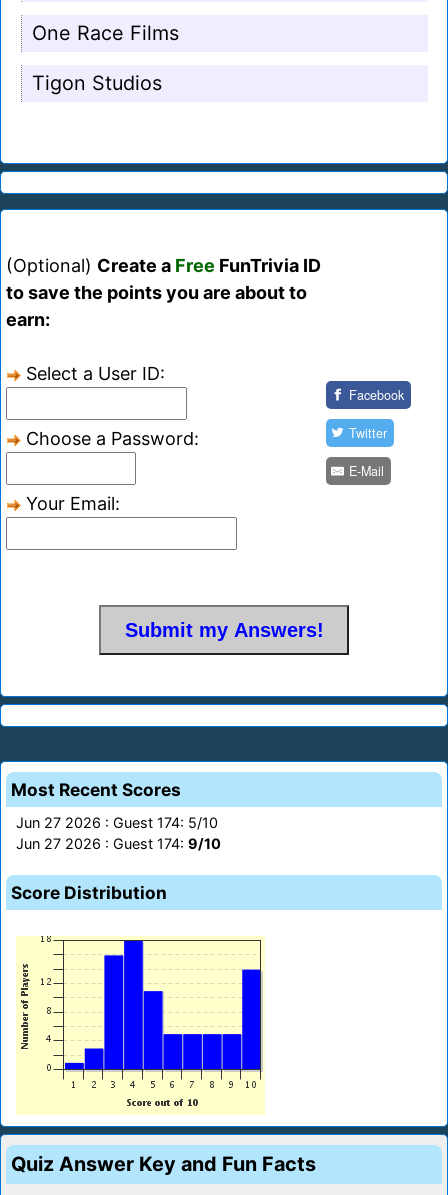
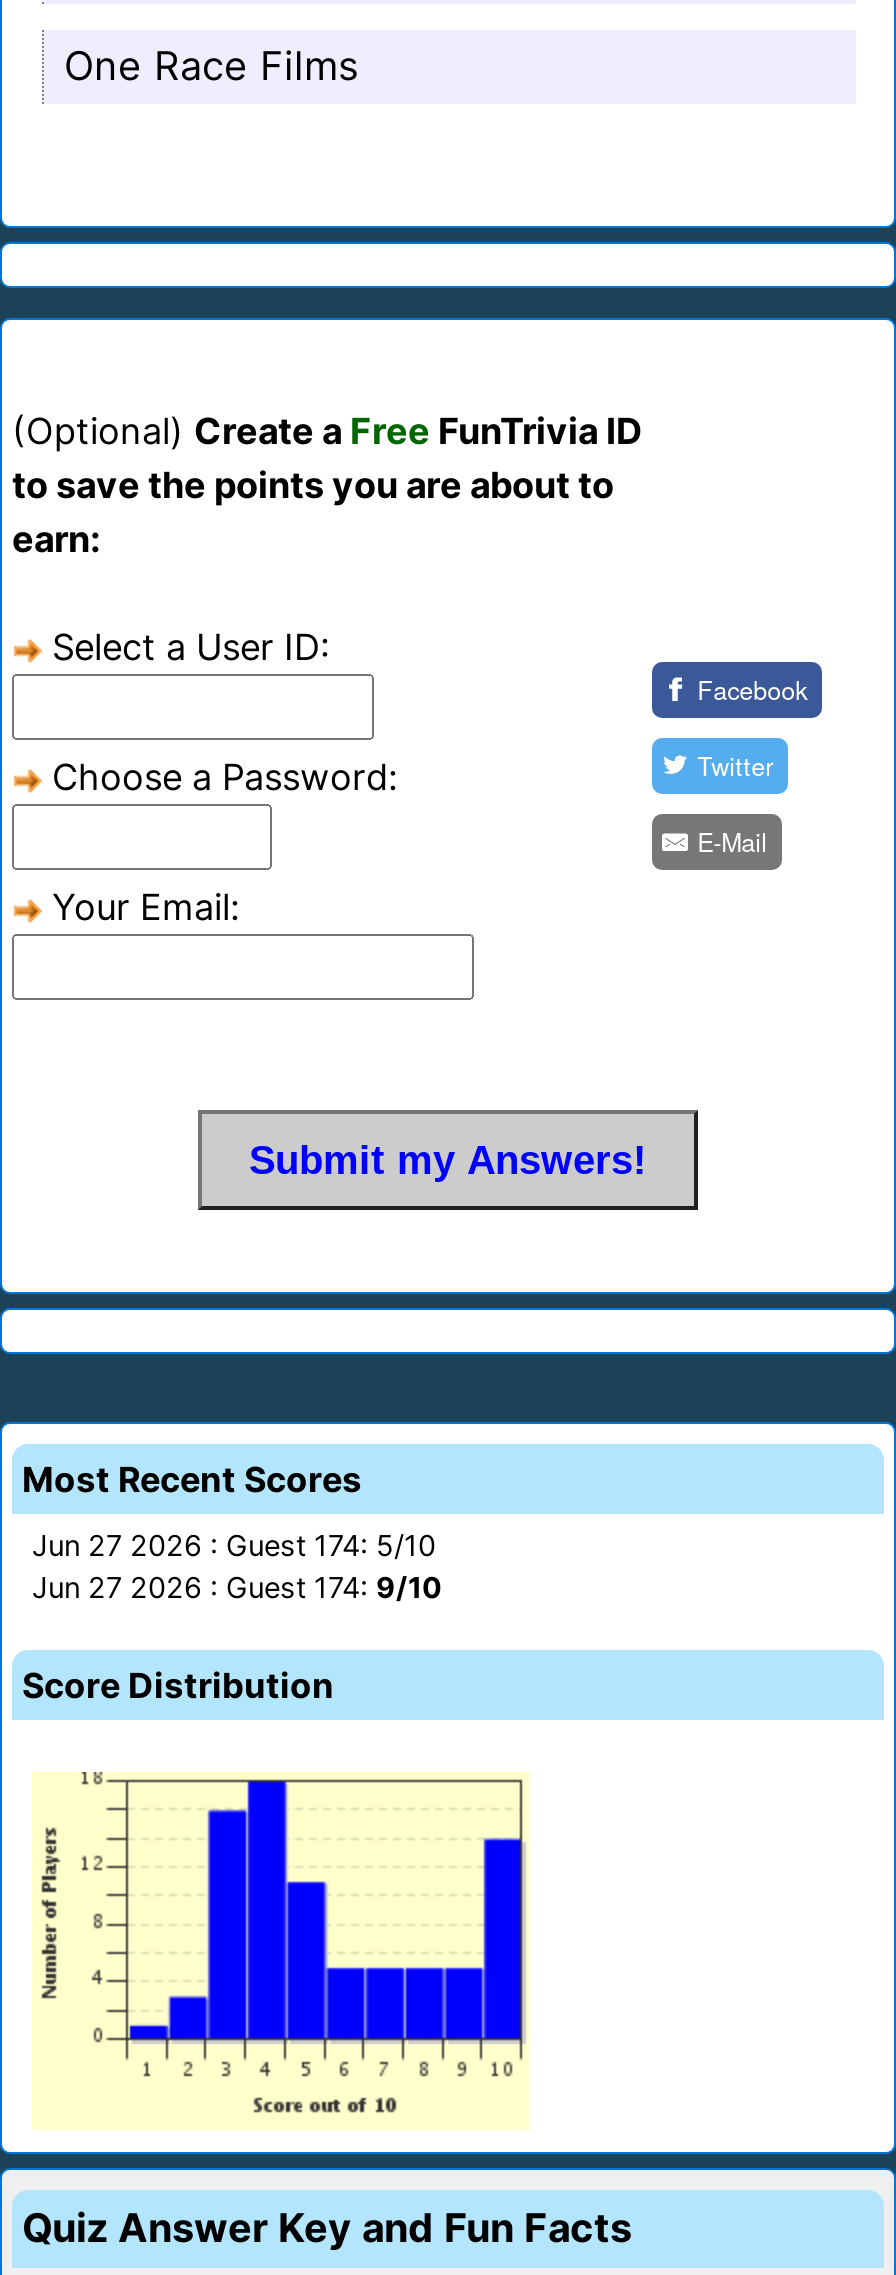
[32,71,162,95] Tigon Studios -> none

